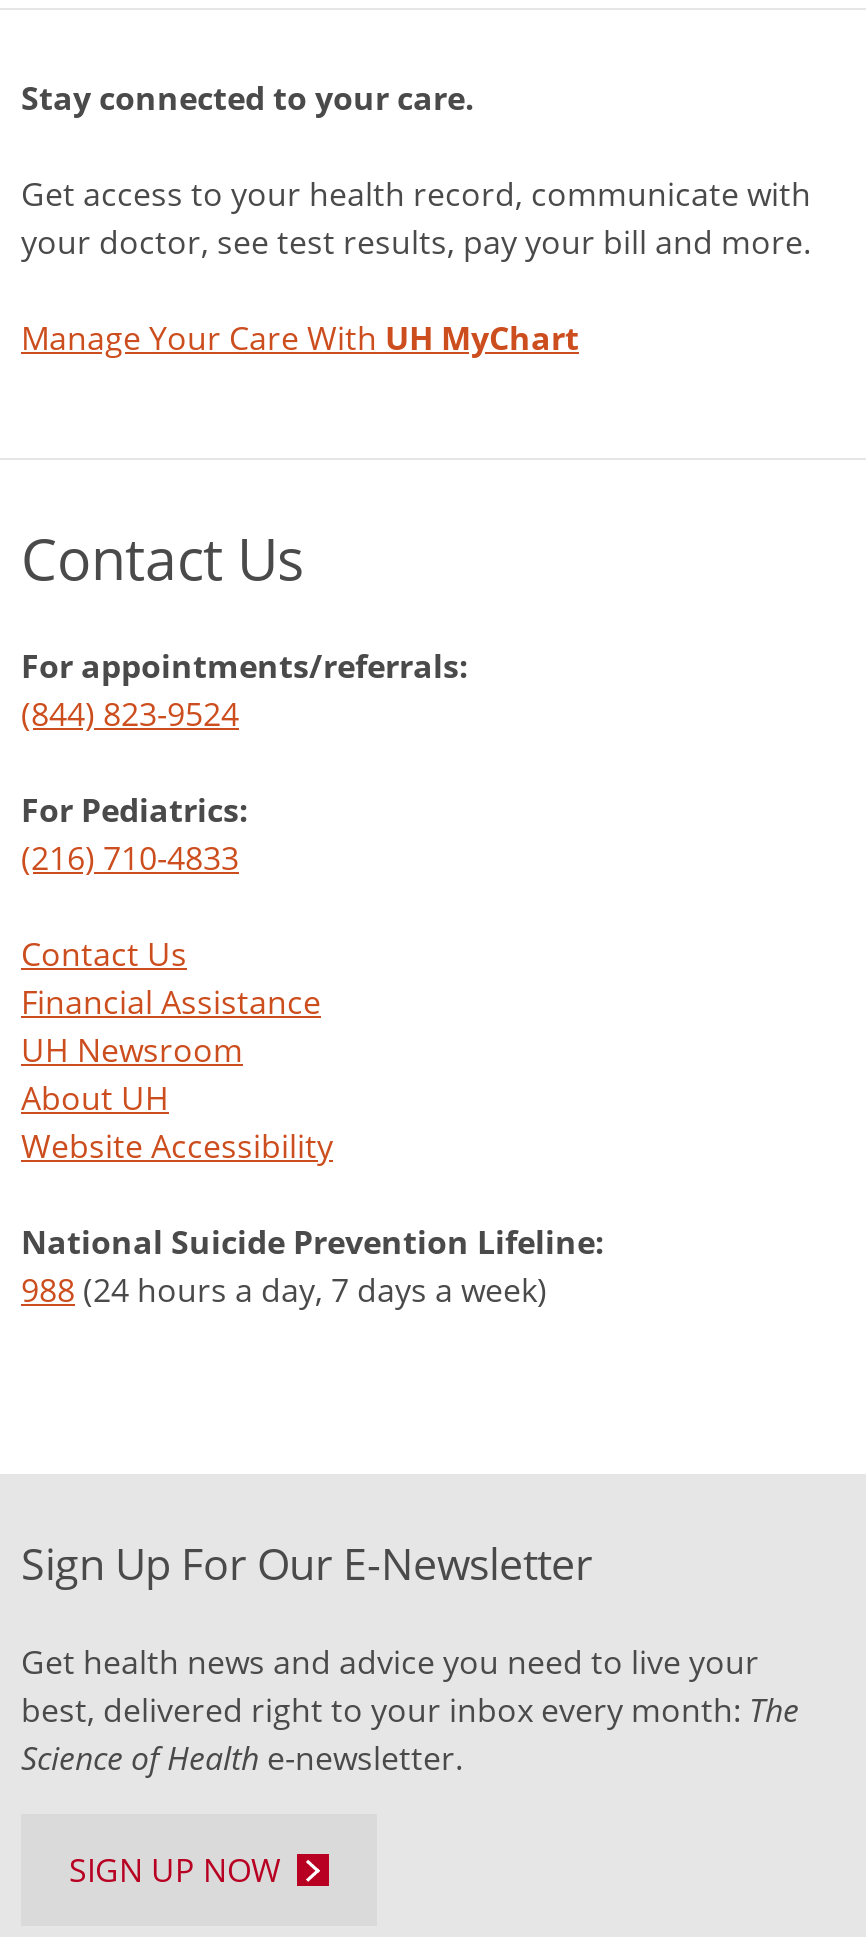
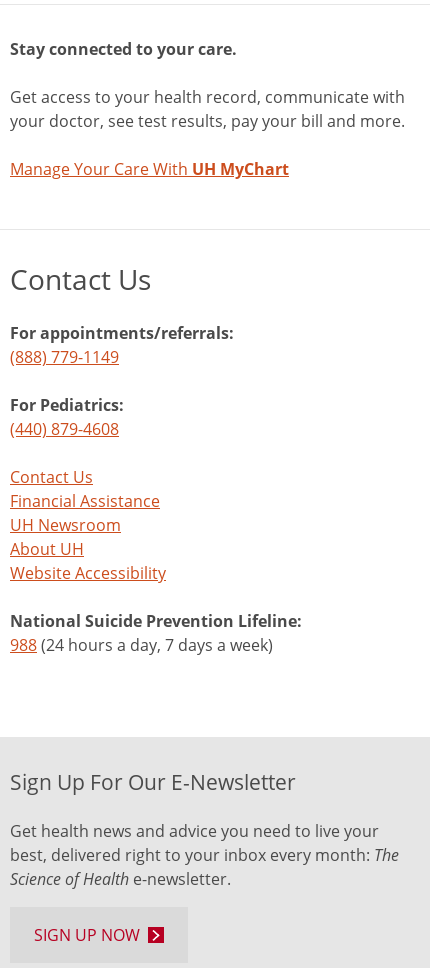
[21,692,239,734] (844) 823-9524 -> [10,346,119,367] (888) 779-1149
[21,836,239,878] (216) 710-4833 -> [10,418,119,439] (440) 879-4608

